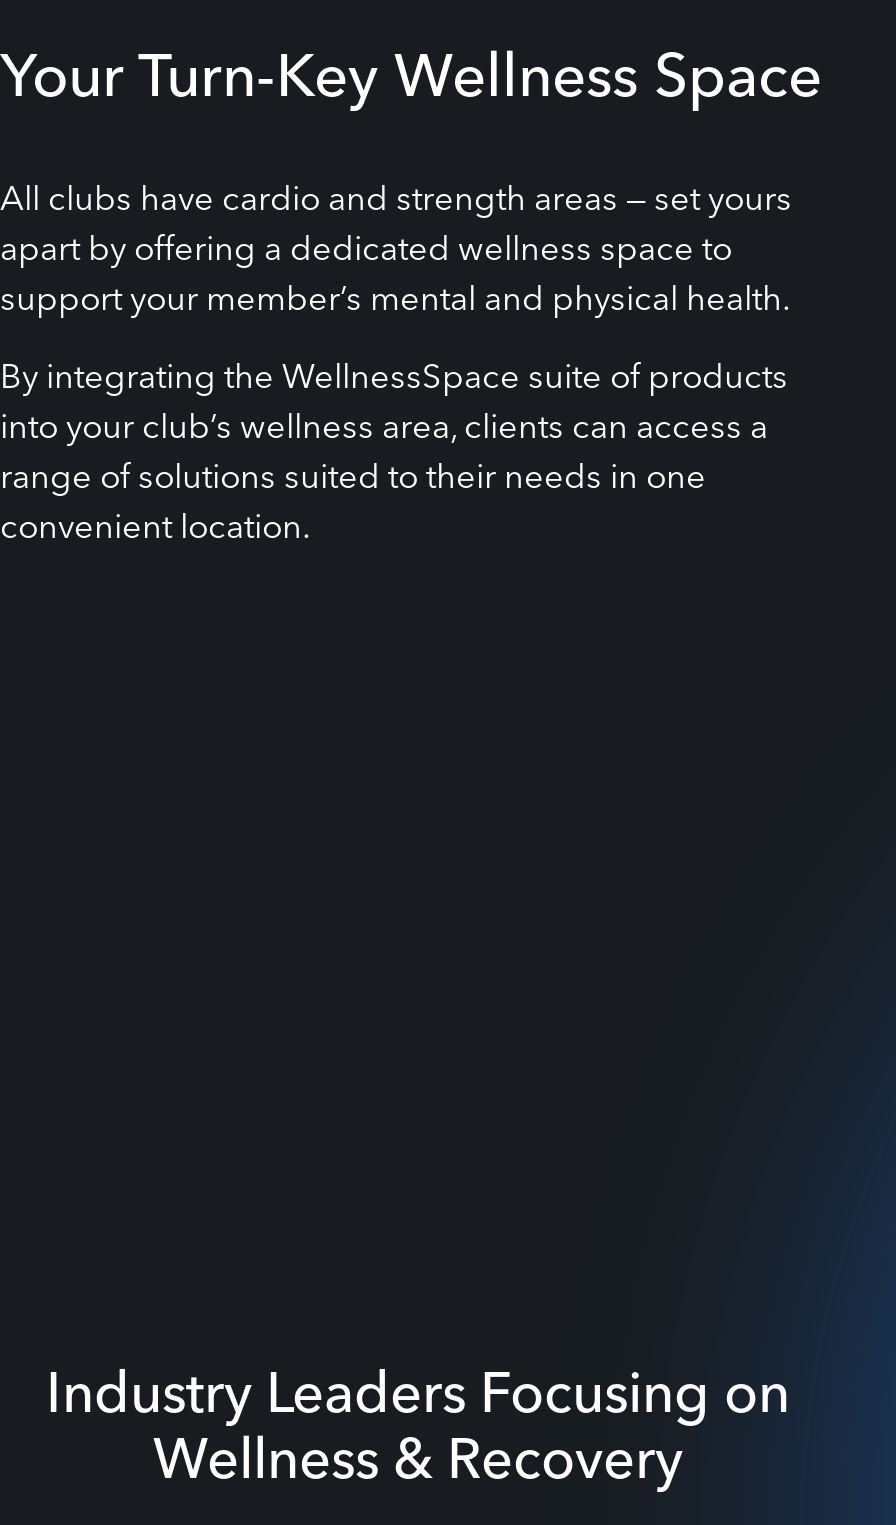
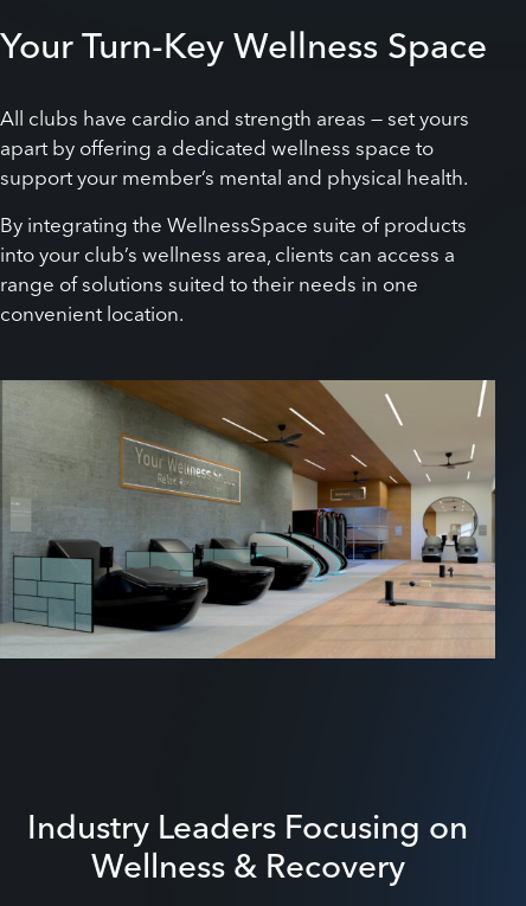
none -> [4,379,496,660] [image]

